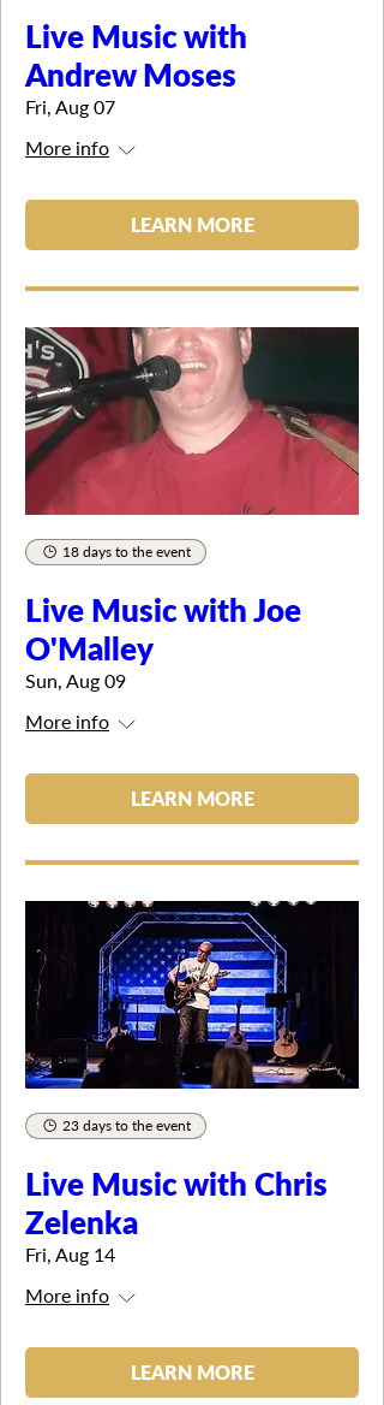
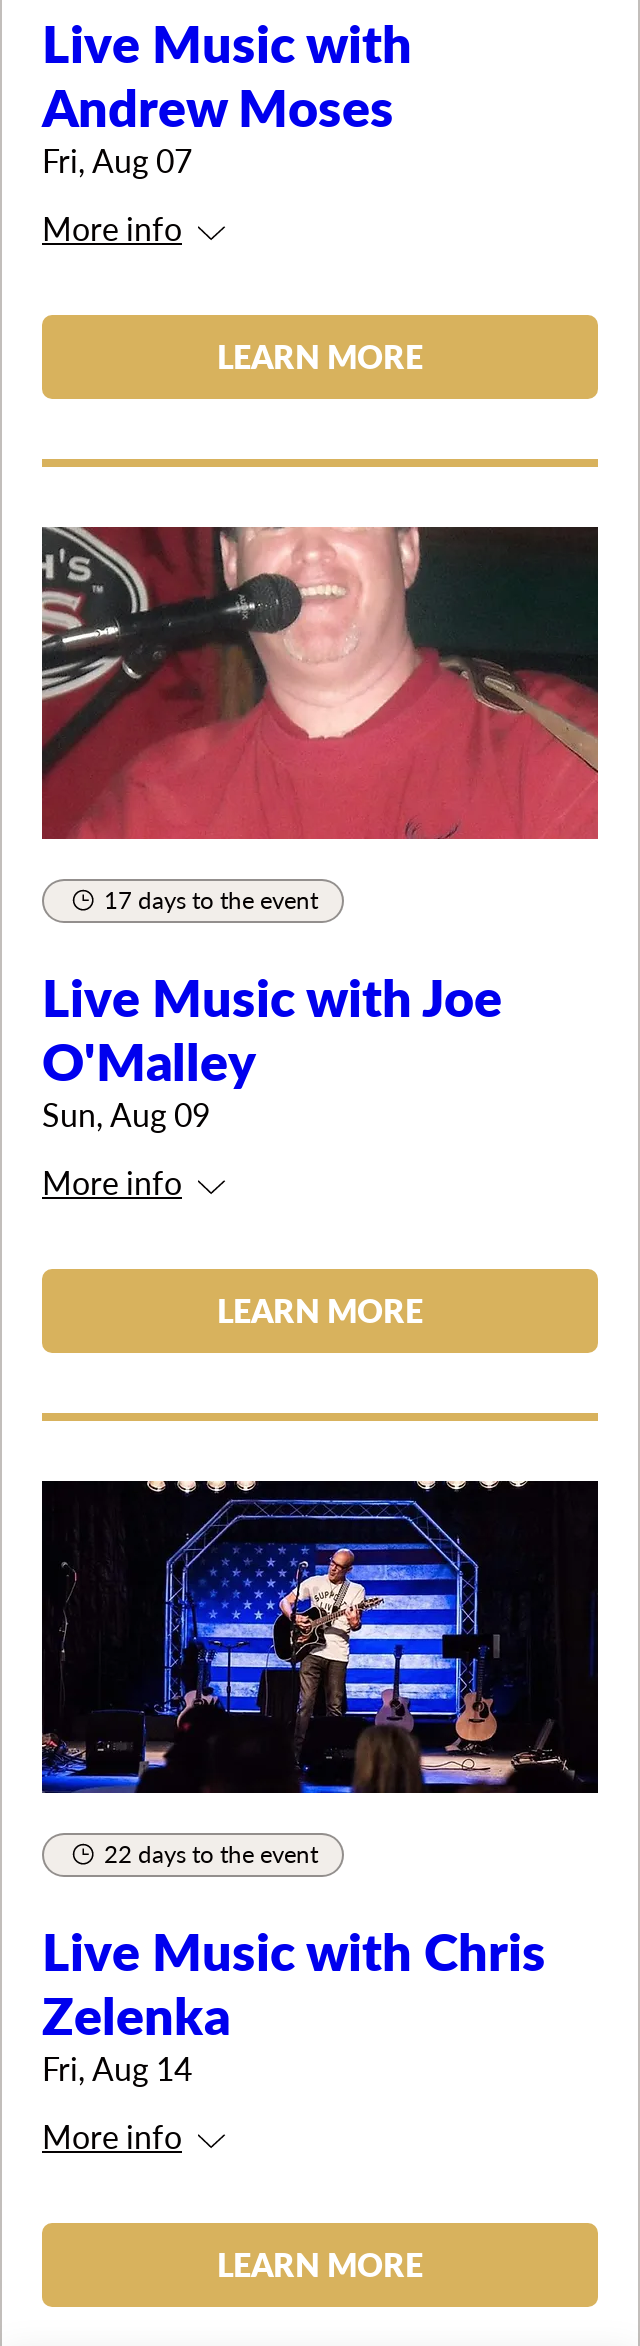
[62,543,191,561] 18 days to the event -> [104,885,318,915] 17 days to the event
[62,1117,191,1135] 23 days to the event -> [104,1840,318,1870] 22 days to the event

